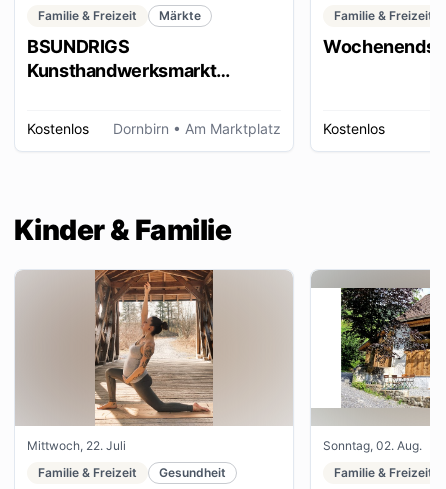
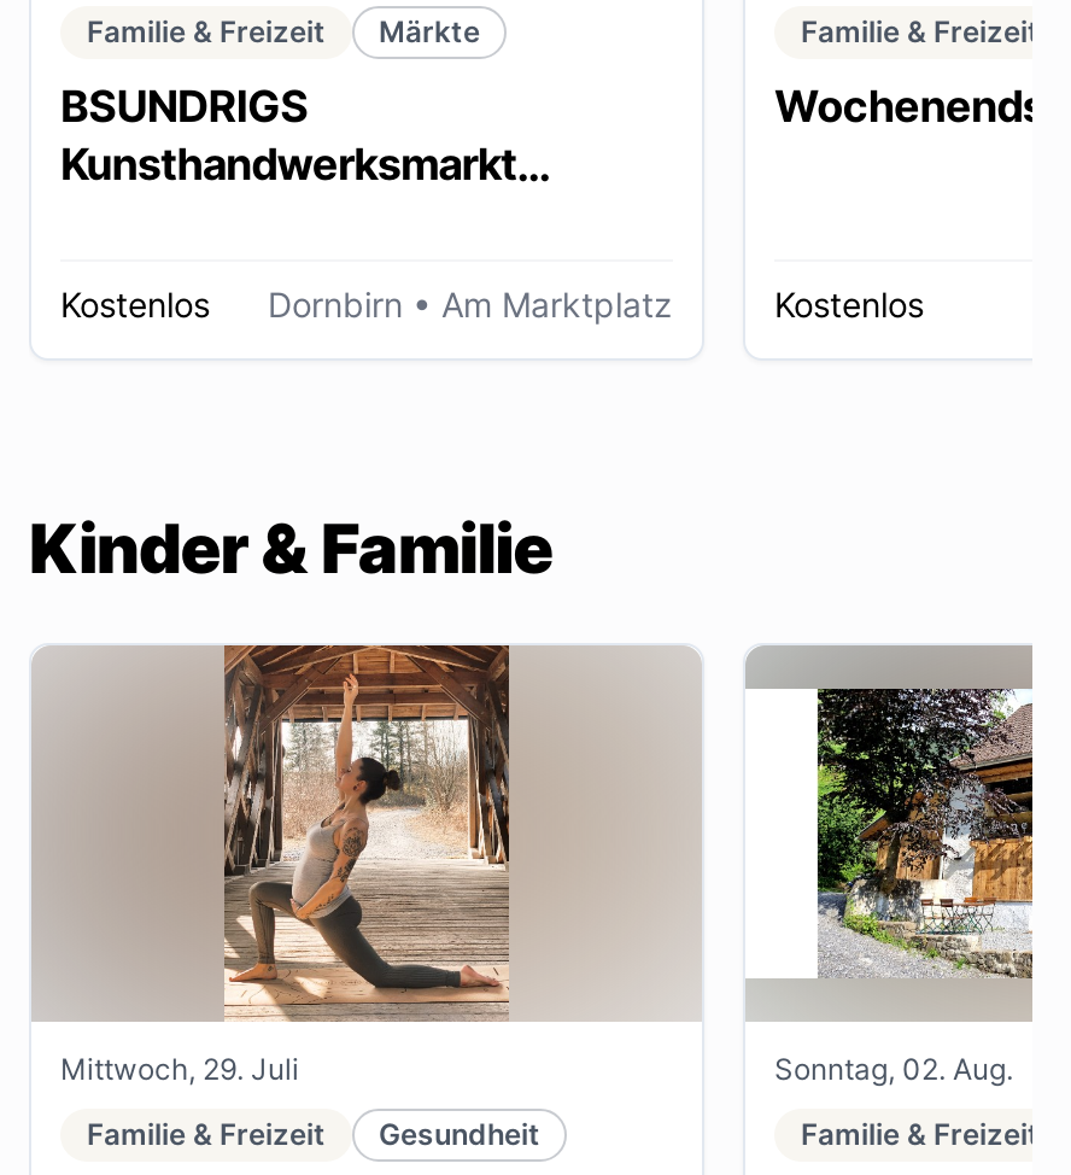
[27,438,126,453] Mittwoch, 22. Juli -> [60,1052,299,1088] Mittwoch, 29. Juli

